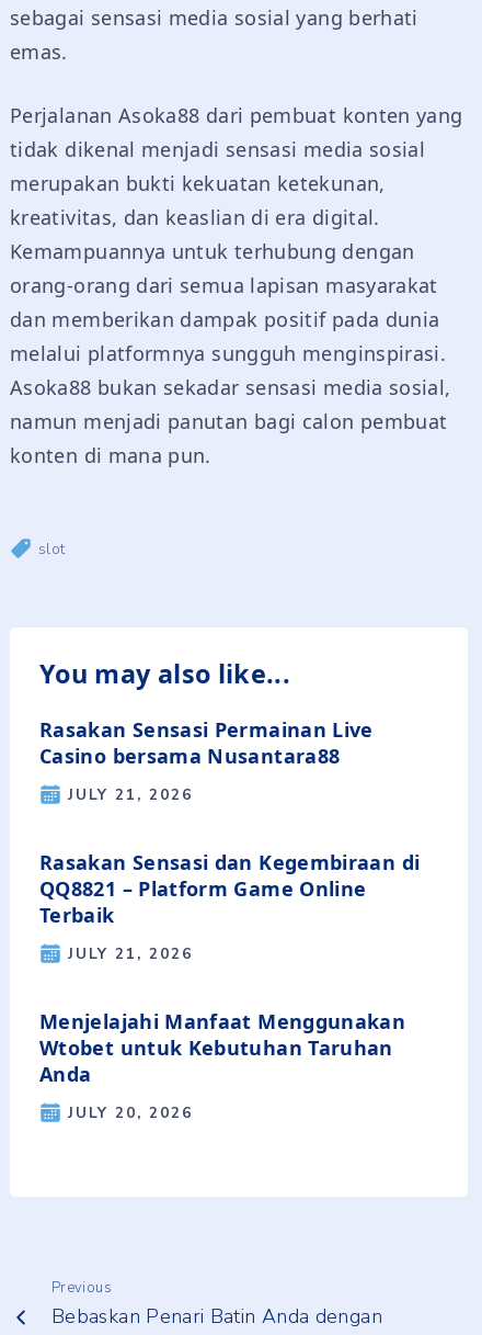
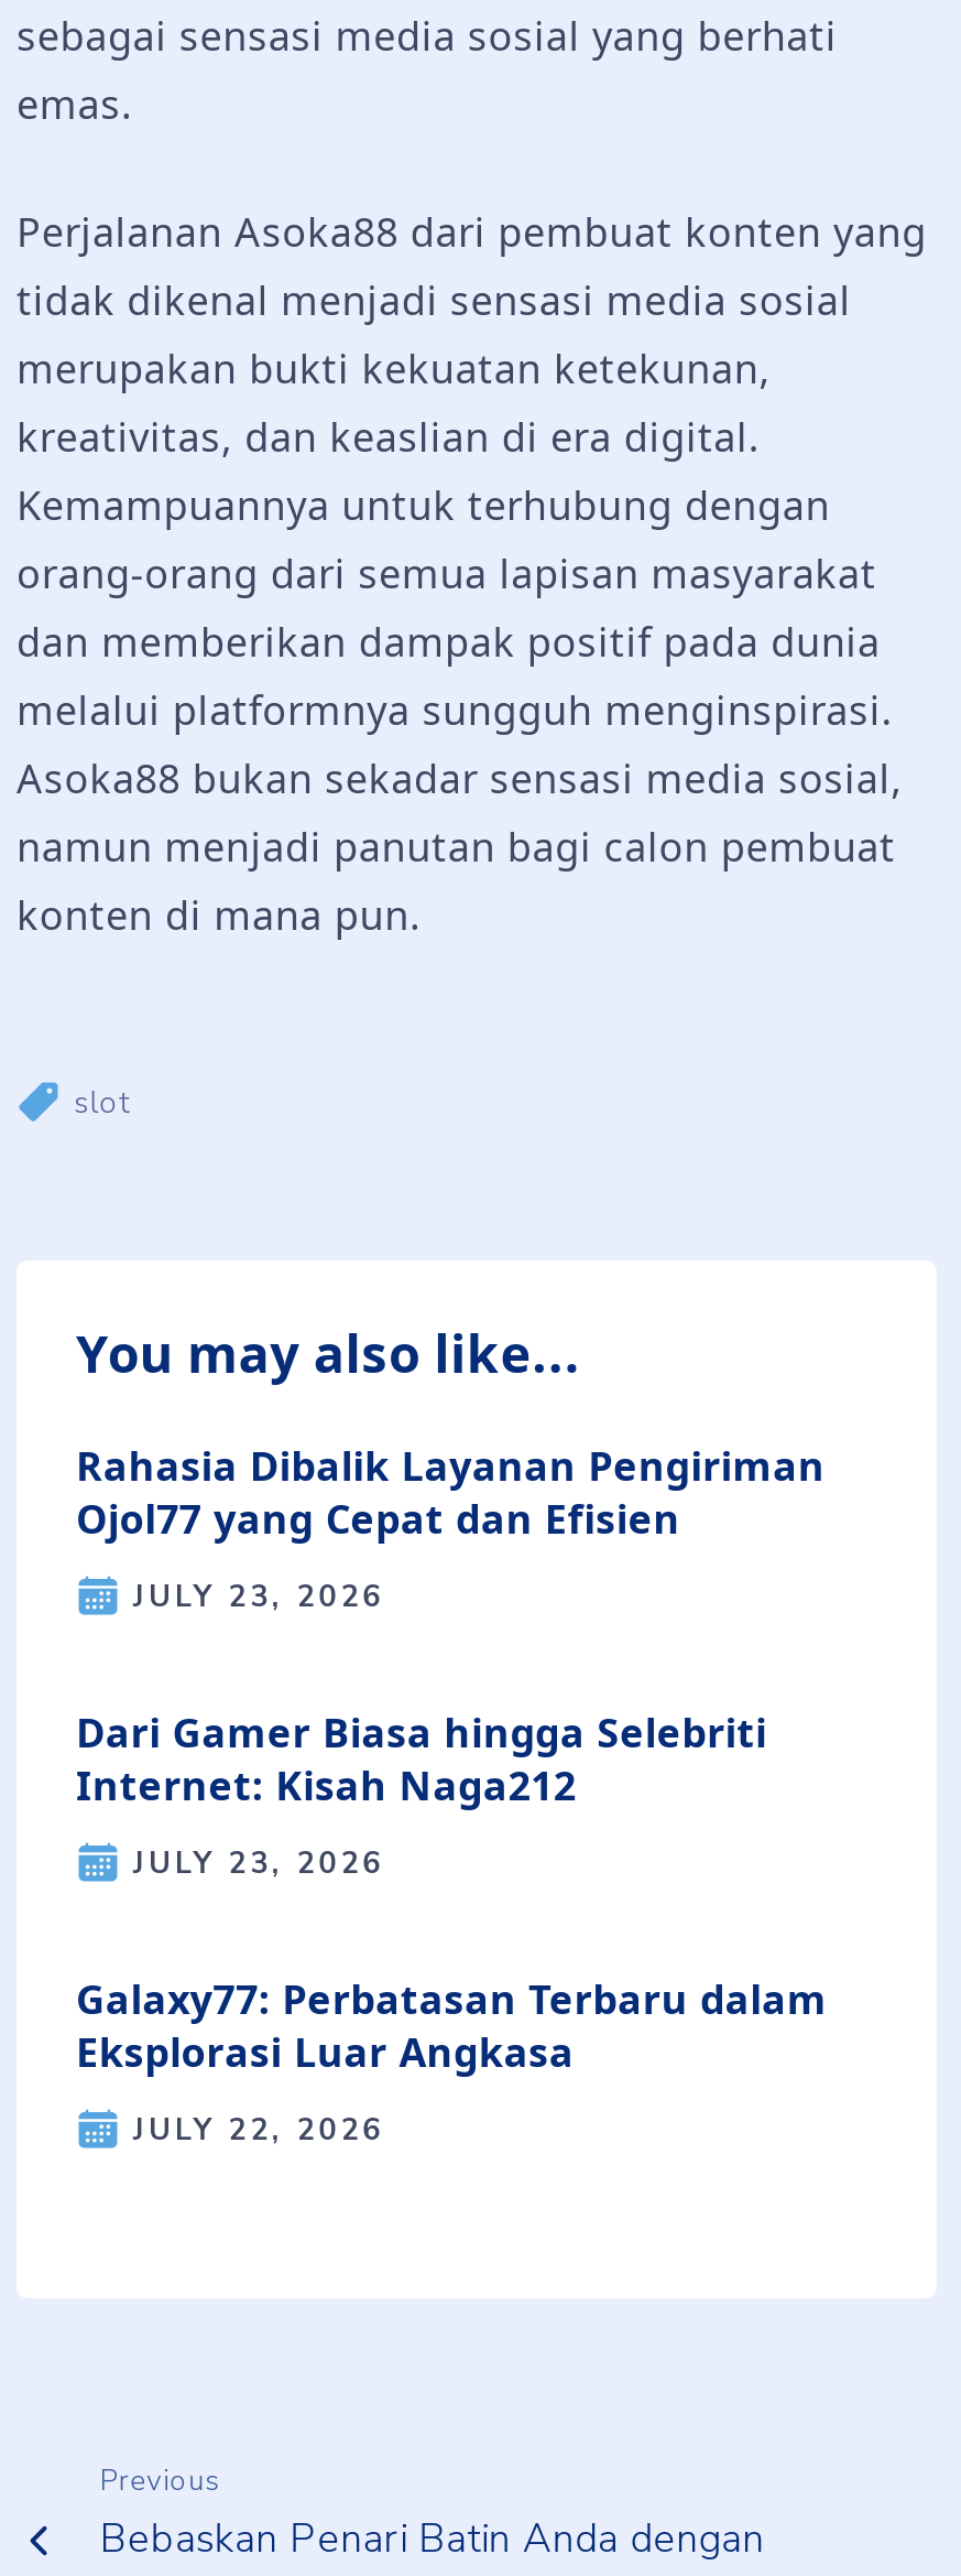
[39,717,373,769] Rasakan Sensasi Permainan Live | Casino bersama Nusantara88 -> [76,1440,825,1546] Rahasia Dibalik Layanan Pengiriman | Ojol77 yang Cepat dan Efisien
[68,784,193,805] JULY 21, 2026 -> [133,1575,385,1617] JULY 23, 2026
[39,849,420,928] Rasakan Sensasi dan Kegembiraan di | QQ8821 – Platform Game Online | Terbaik -> [76,1706,767,1812] Dari Gamer Biasa hingga Selebriti | Internet: Kisah Naga212
[68,943,193,964] JULY 21, 2026 -> [133,1841,385,1883] JULY 23, 2026
[39,1009,406,1088] Menjelajahi Manfaat Menggunakan | Wtobet untuk Kebutuhan Taruhan | Anda -> [76,1973,827,2079] Galaxy77: Perbatasan Terbaru dalam | Eksplorasi Luar Angkasa
[68,1102,193,1123] JULY 20, 2026 -> [133,2108,385,2150] JULY 22, 2026

